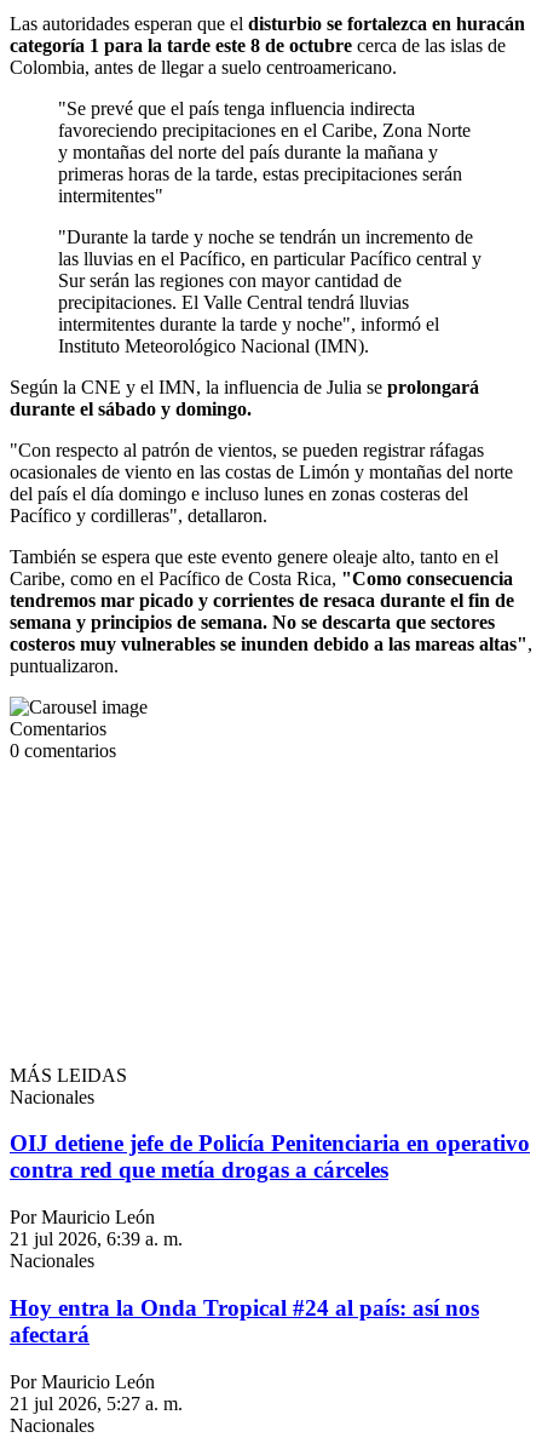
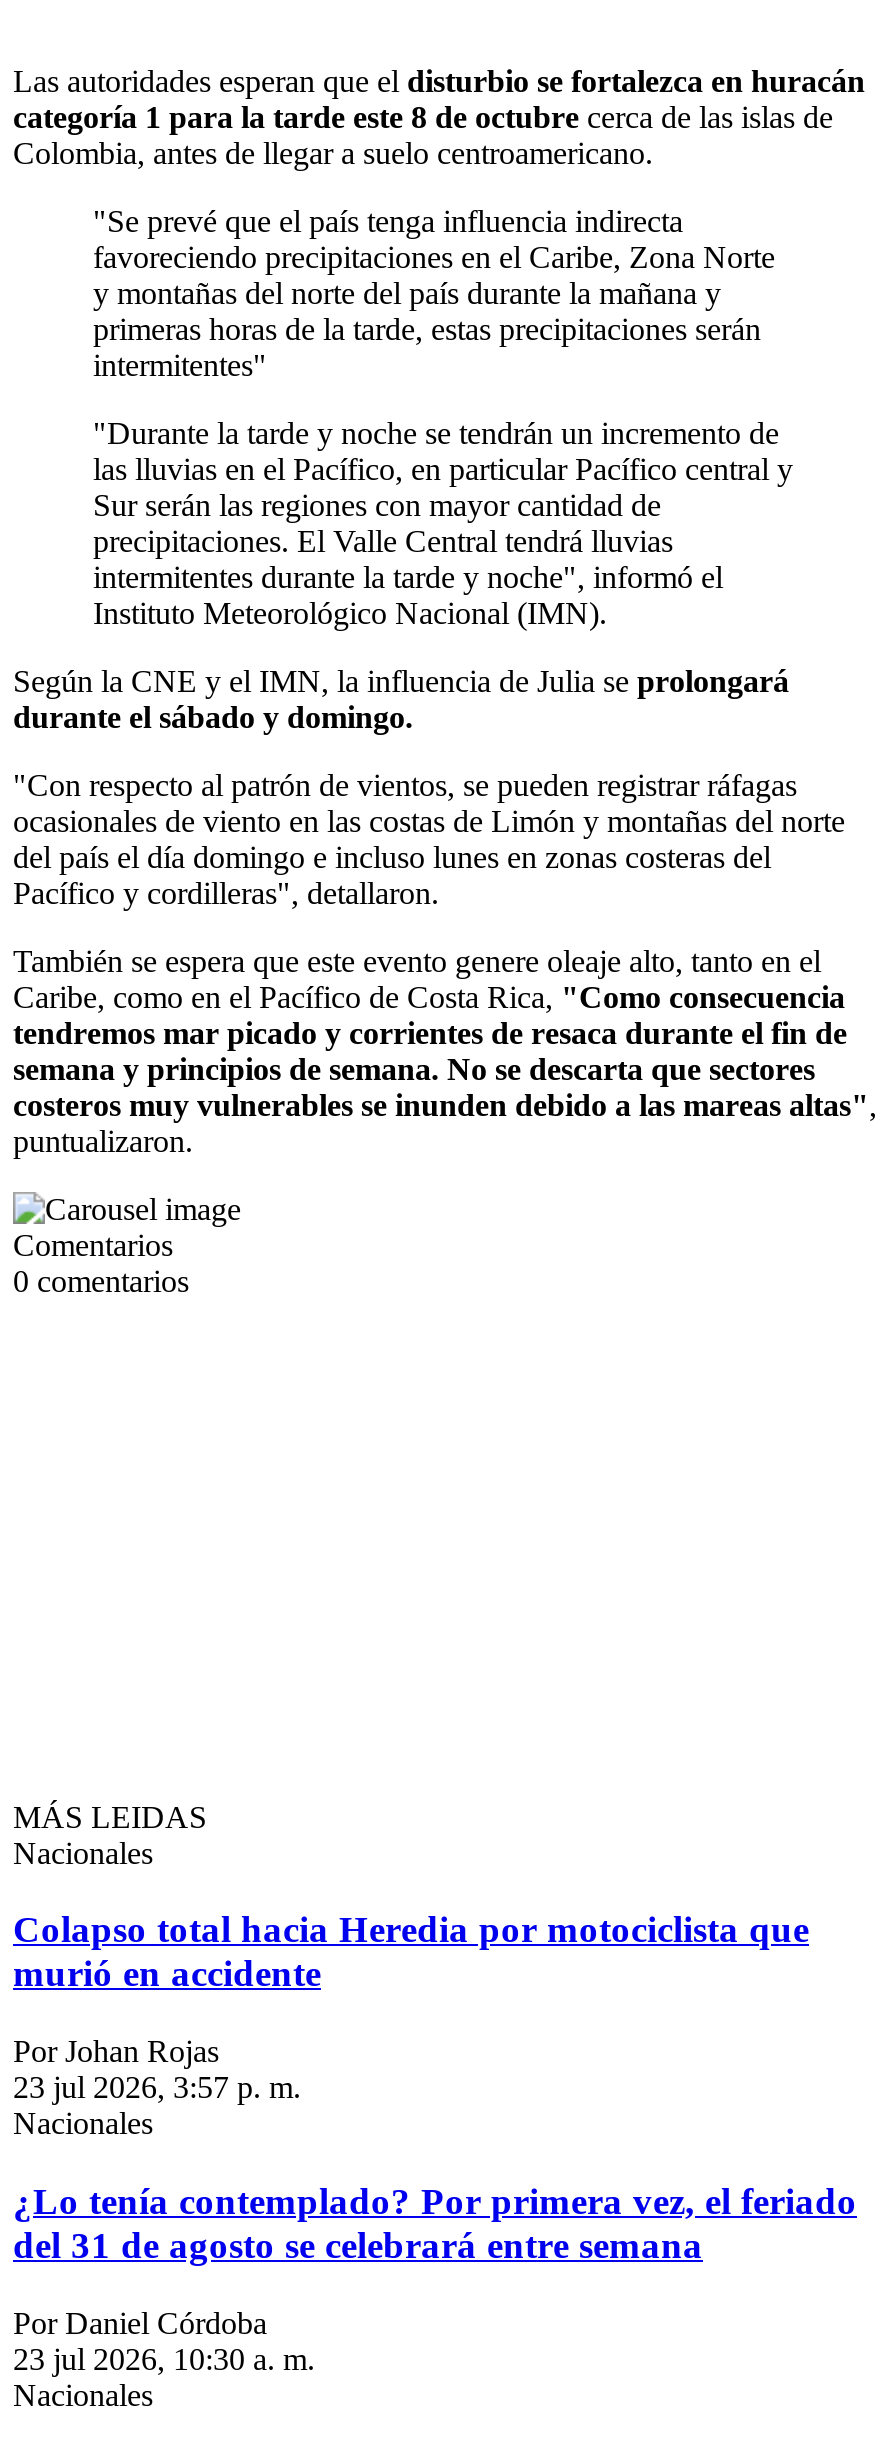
[10,1131,530,1183] OIJ detiene jefe de Policía Penitenciaria en operativo | contra red que metía drogas a cárceles -> [13,1909,809,1995] Colapso total hacia Heredia por motociclista que | murió en accidente
[10,1207,183,1249] Por Mauricio León | 21 jul 2026, 6:39 a. m. -> [13,2034,301,2104] Por Johan Rojas | 23 jul 2026, 3:57 p. m.
[10,1295,479,1347] Hoy entra la Onda Tropical #24 al país: así nos | afectará -> [13,2180,857,2266] ¿Lo tenía contemplado? Por primera vez, el feriado | del 31 de agosto se celebrará entre semana
[10,1371,183,1413] Por Mauricio León | 21 jul 2026, 5:27 a. m. -> [13,2305,315,2375] Por Daniel Córdoba | 23 jul 2026, 10:30 a. m.

